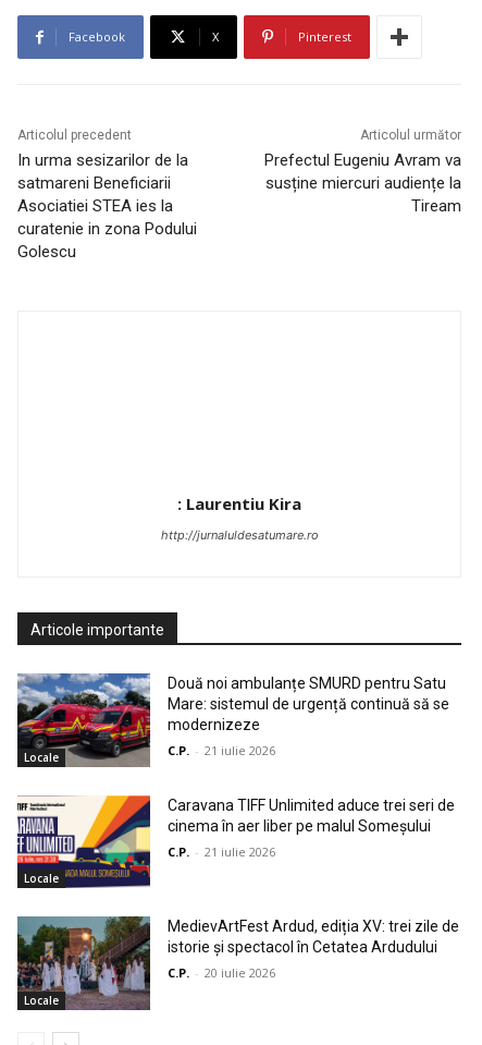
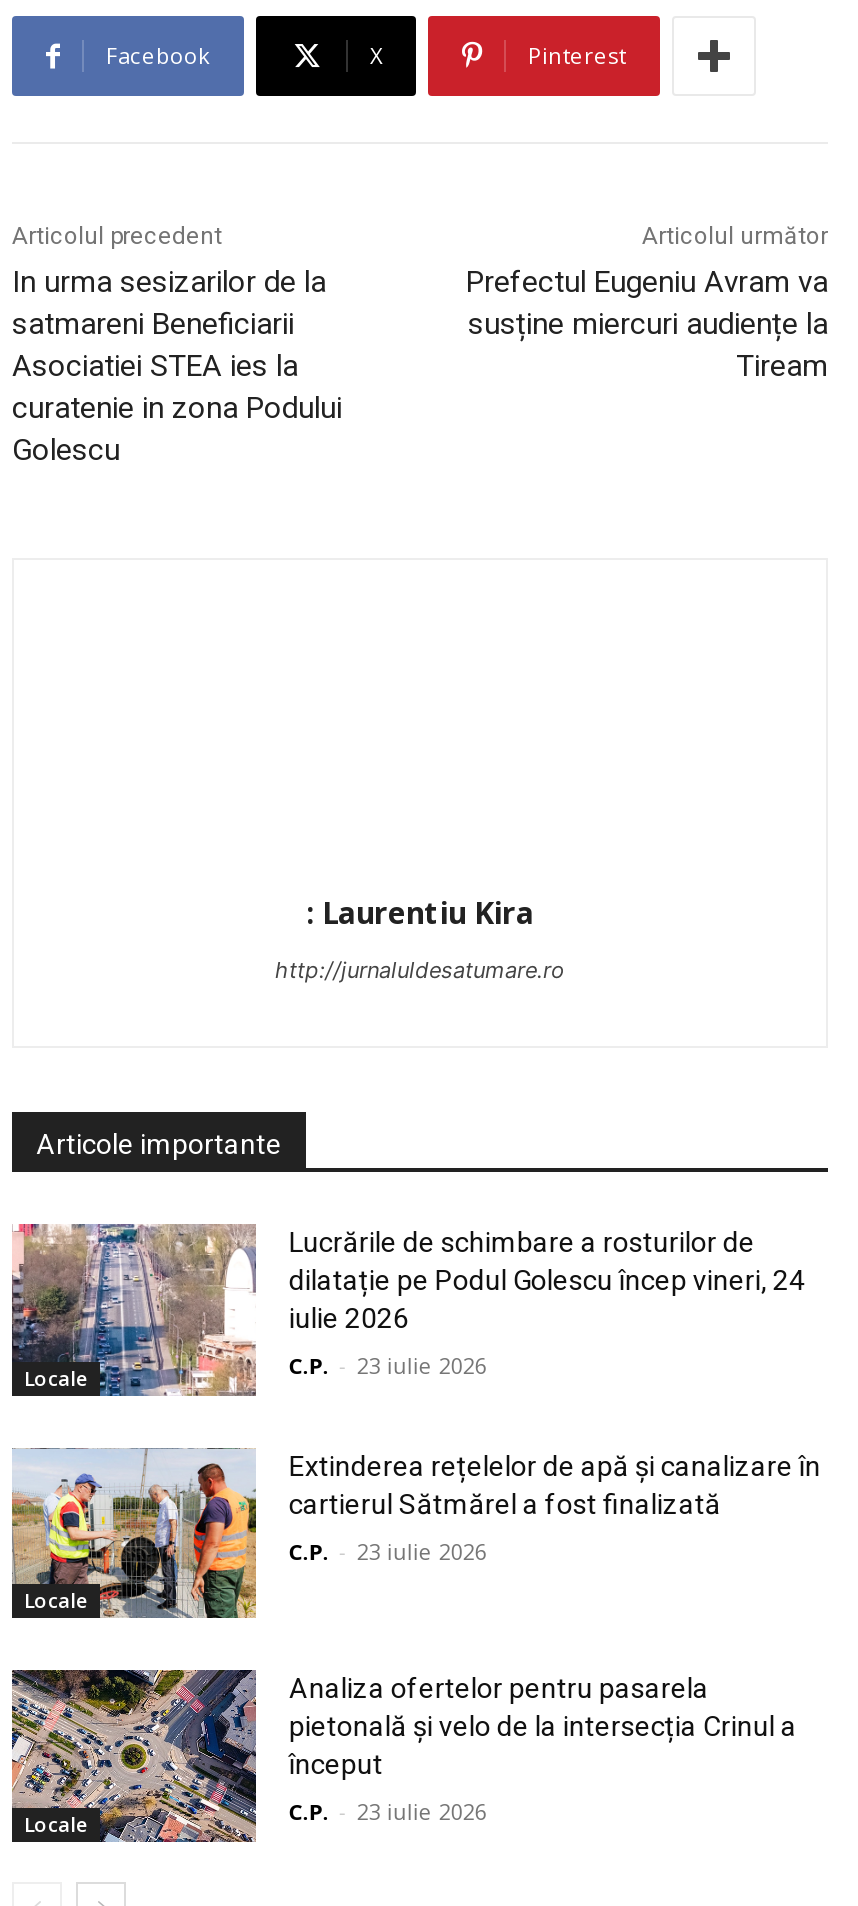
[16,672,450,767] [image] | Două noi ambulanțe SMURD pentru Satu | Mare: sistemul de urgență continuă să se | modernizeze -> [10,1222,805,1396] [image] | Lucrările de schimbare a rosturilor de | dilatație pe Podul Golescu încep vineri, 24 | iulie 2026
[168,742,276,759] C.P. - 21 iulie 2026 -> [289,1350,487,1380] C.P. - 23 iulie 2026
[16,794,455,888] [image] | Caravana TIFF Unlimited aduce trei seri de | cinema în aer liber pe malul Someșului -> [10,1448,821,1620] [image] | Extinderea rețelelor de apă și canalizare în | cartierul Sătmărel a fost finalizată
[168,843,276,859] C.P. - 21 iulie 2026 -> [289,1535,487,1565] C.P. - 23 iulie 2026
[16,915,460,1010] [image] | MedievArtFest Ardud, ediția XV: trei zile de | istorie și spectacol în Cetatea Ardudului -> [10,1668,797,1842] [image] | Analiza ofertelor pentru pasarela | pietonală și velo de la intersecția Crinul a | început
[168,965,276,981] C.P. - 20 iulie 2026 -> [289,1797,487,1827] C.P. - 23 iulie 2026

